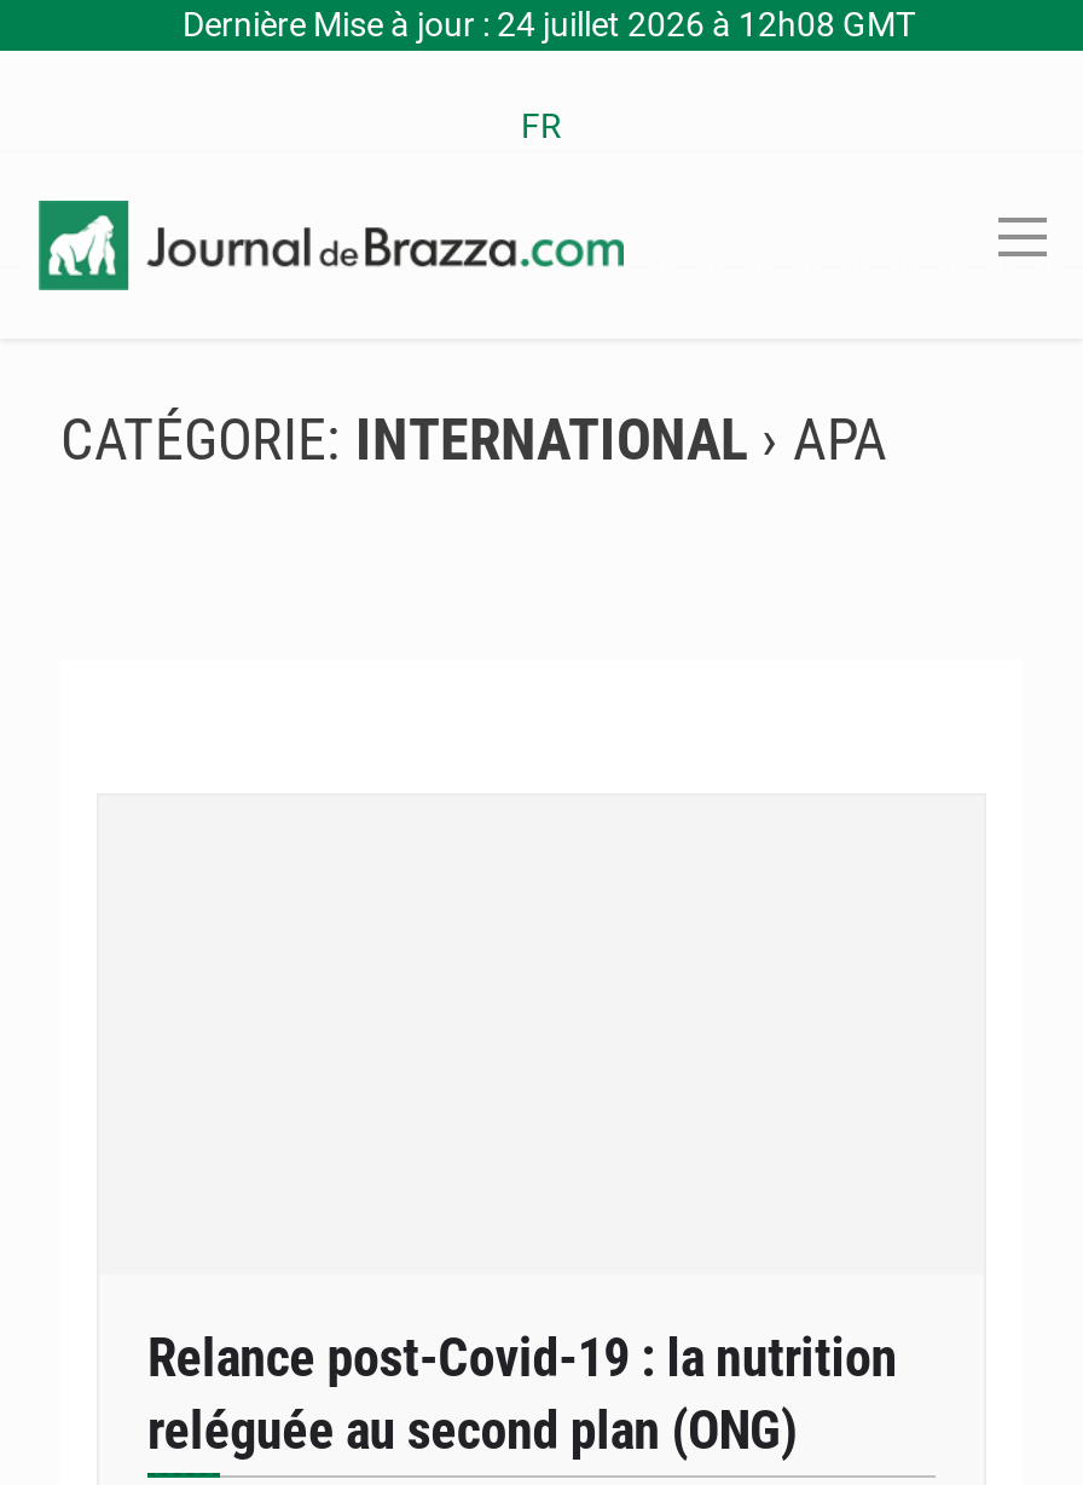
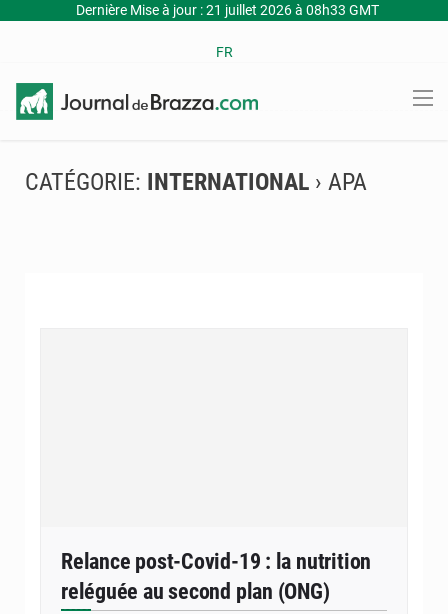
[175,5,915,44] Dernière Mise à jour : 24 juillet 2026 à 12h08 GMT -> [72,2,378,18] Dernière Mise à jour : 21 juillet 2026 à 08h33 GMT

